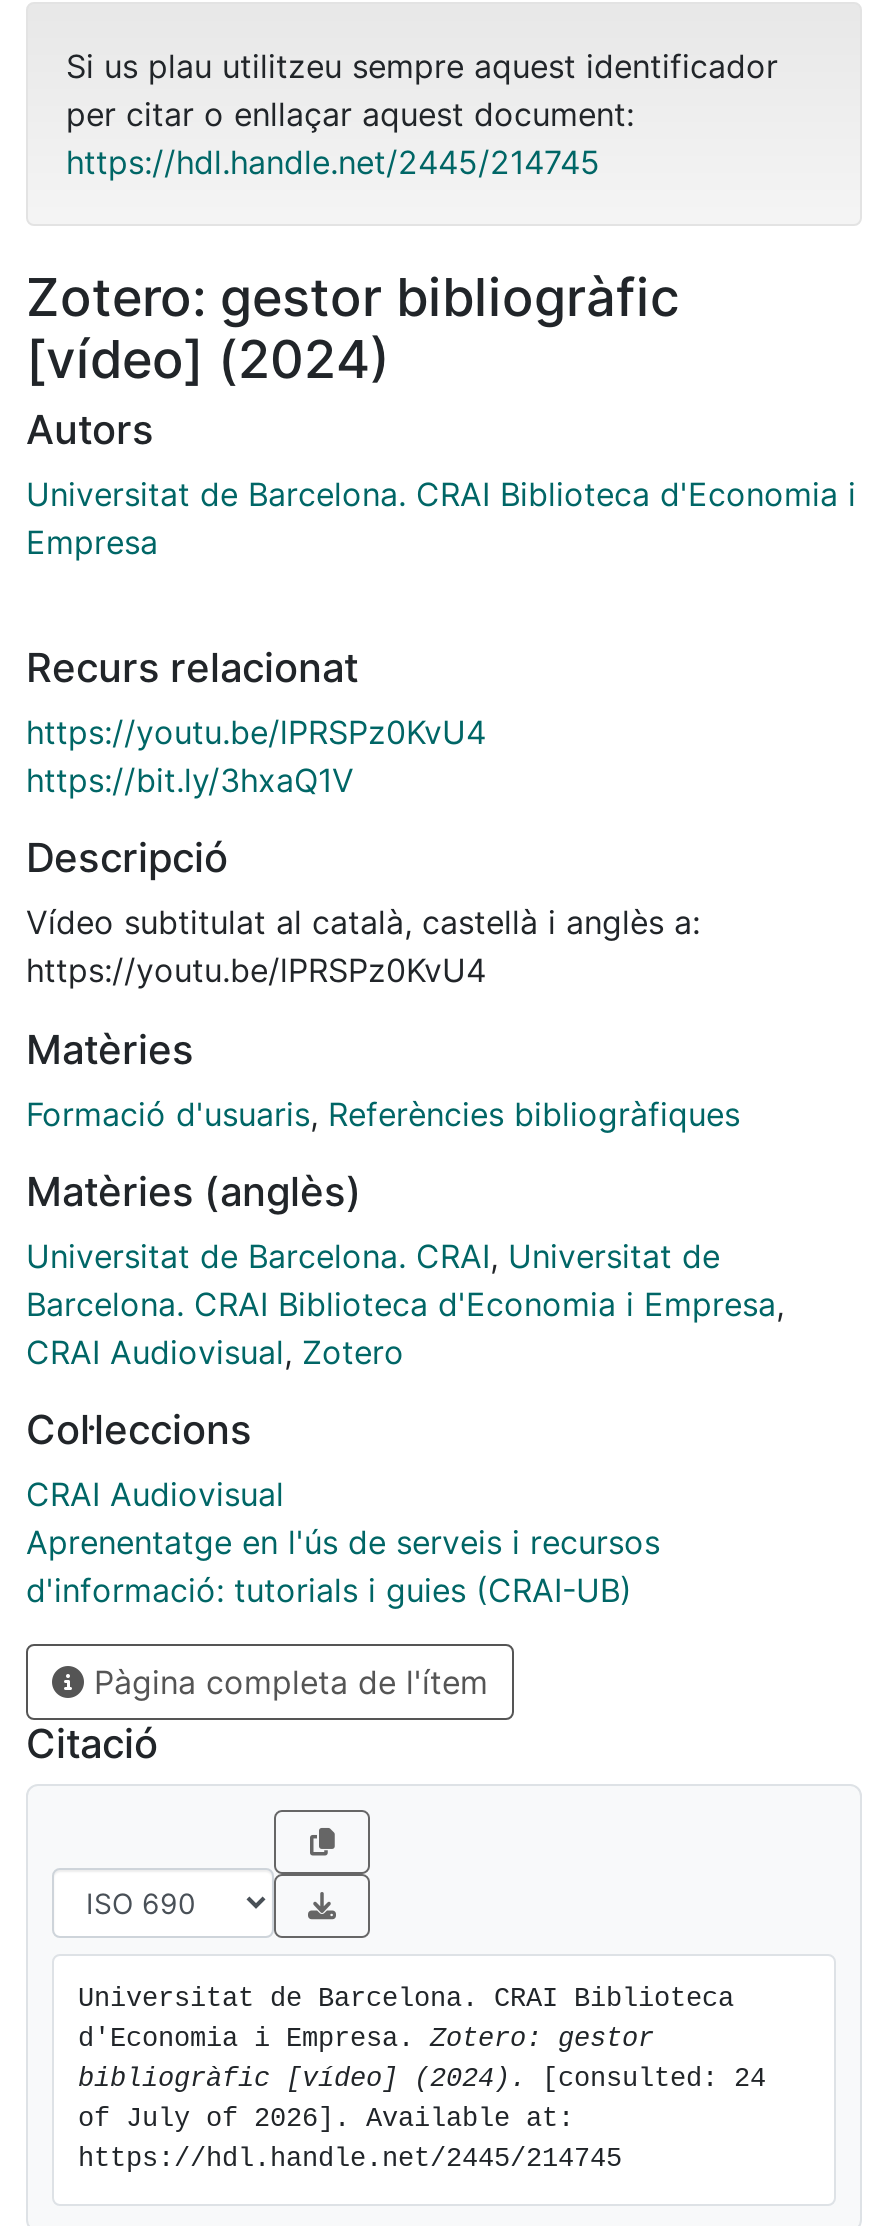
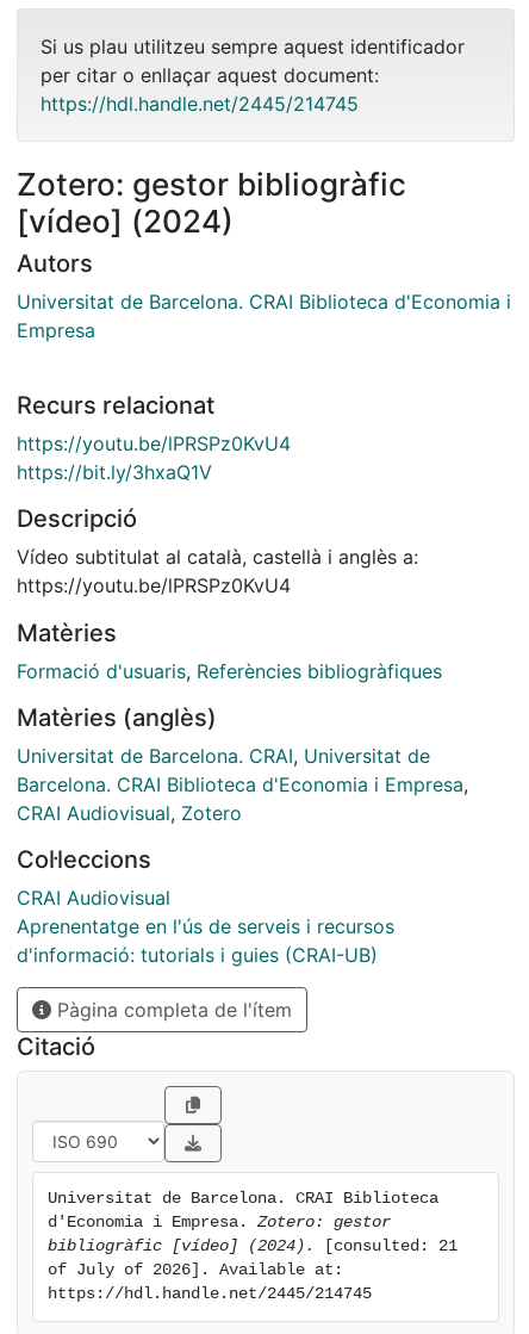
[78,2064,766,2094] bibliogràfic [vídeo] (2024). [consulted: 24 -> [48,1237,458,1255] bibliogràfic [vídeo] (2024). [consulted: 21

